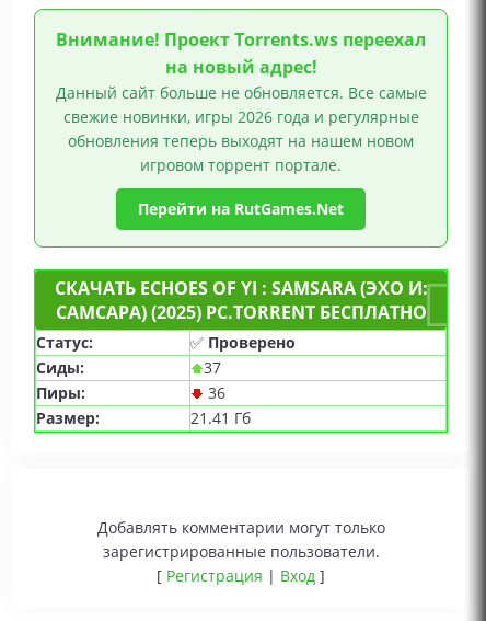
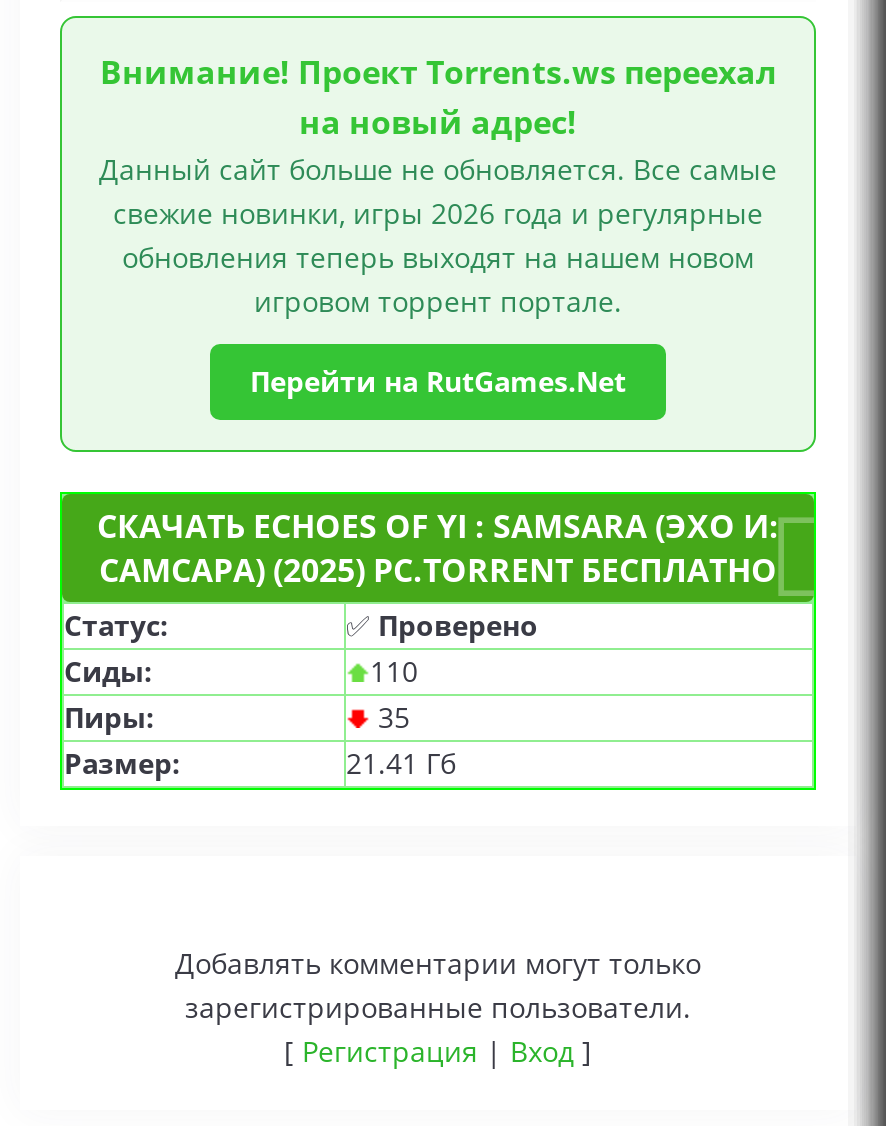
[204,357,221,378] 37 -> [370,652,418,690] 110
[204,382,225,403] 36 -> [370,698,410,736] 35

